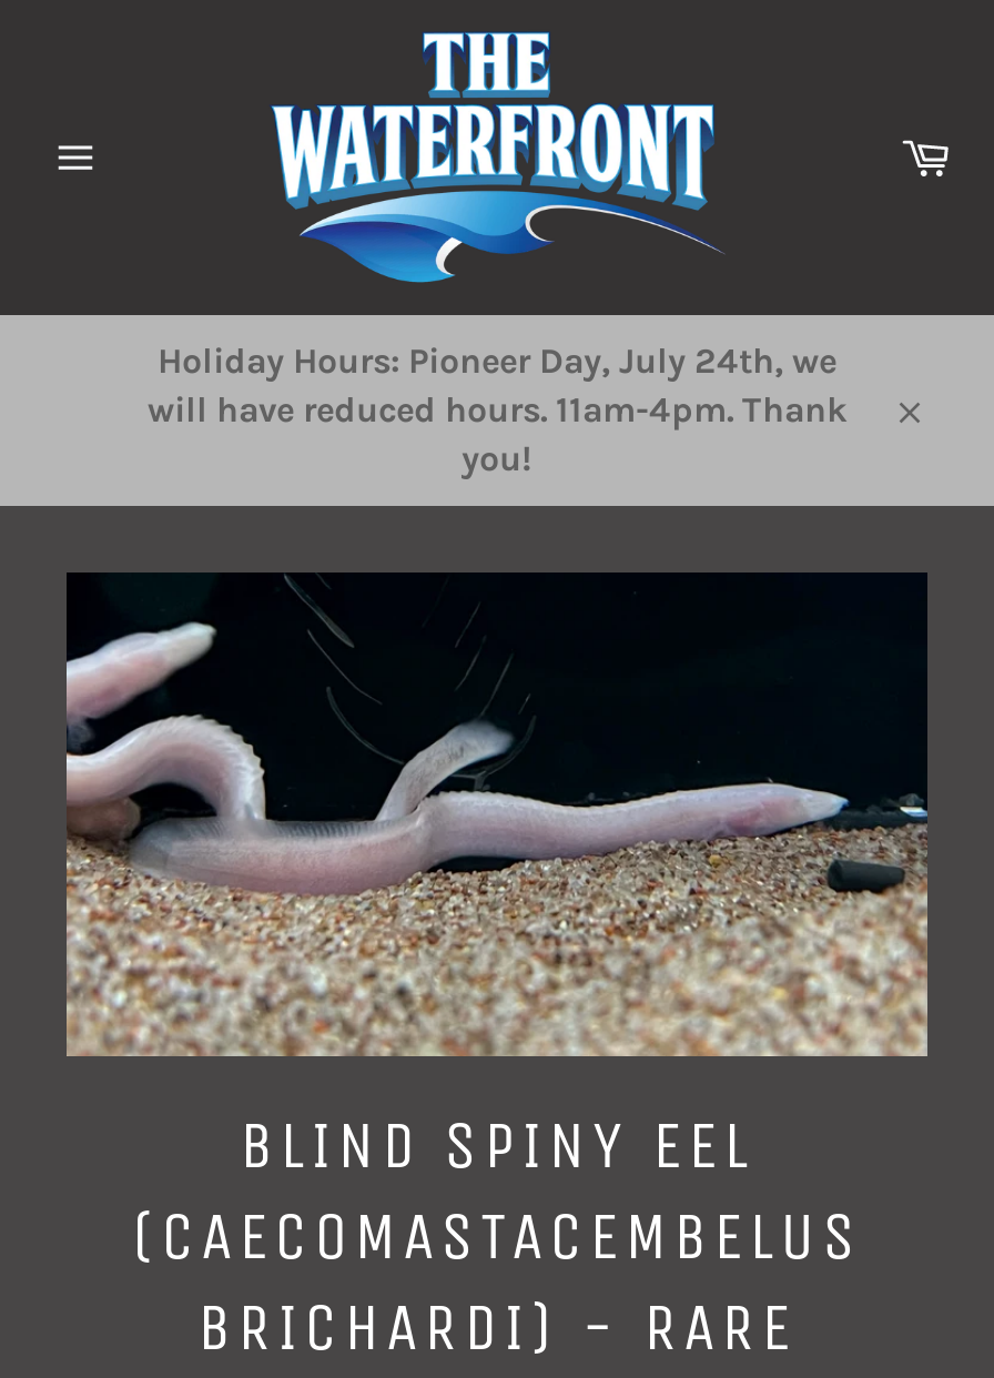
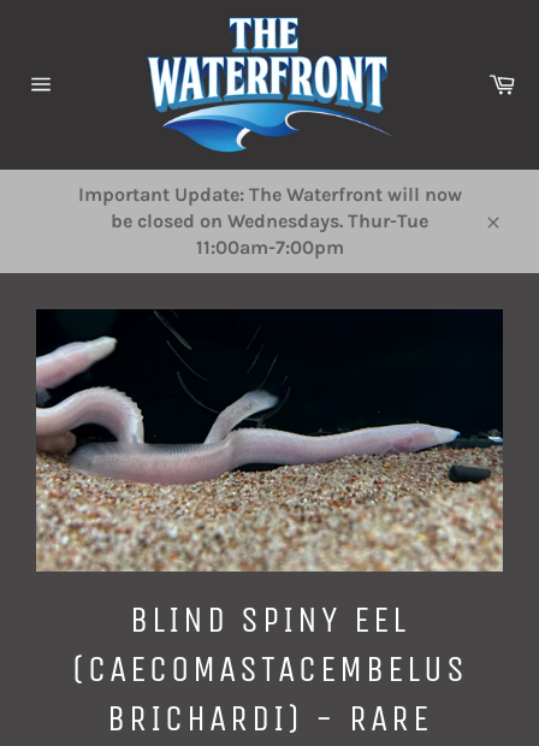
[148,340,846,479] Holiday Hours: Pioneer Day, July 24th, we | will have reduced hours. 11am-4pm. Thank | you! -> [78,183,461,259] Important Update: The Waterfront will now | be closed on Wednesdays. Thur-Tue | 11:00am-7:00pm

